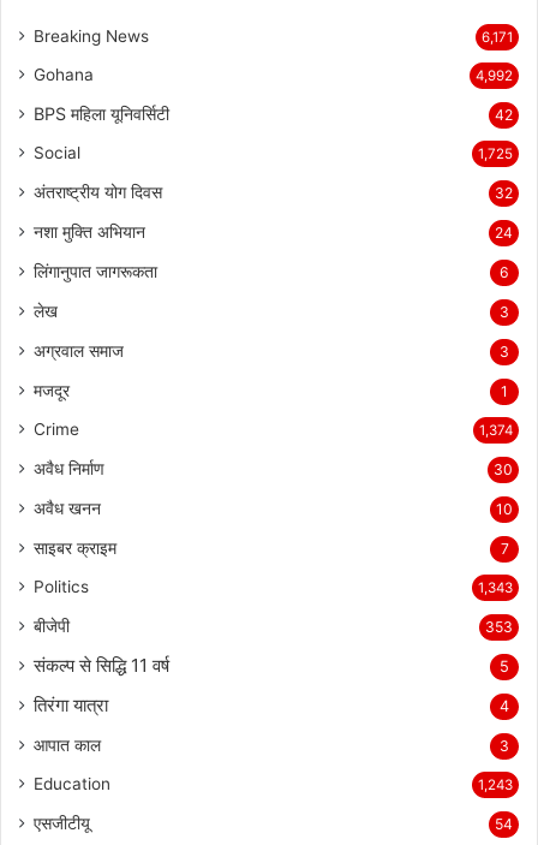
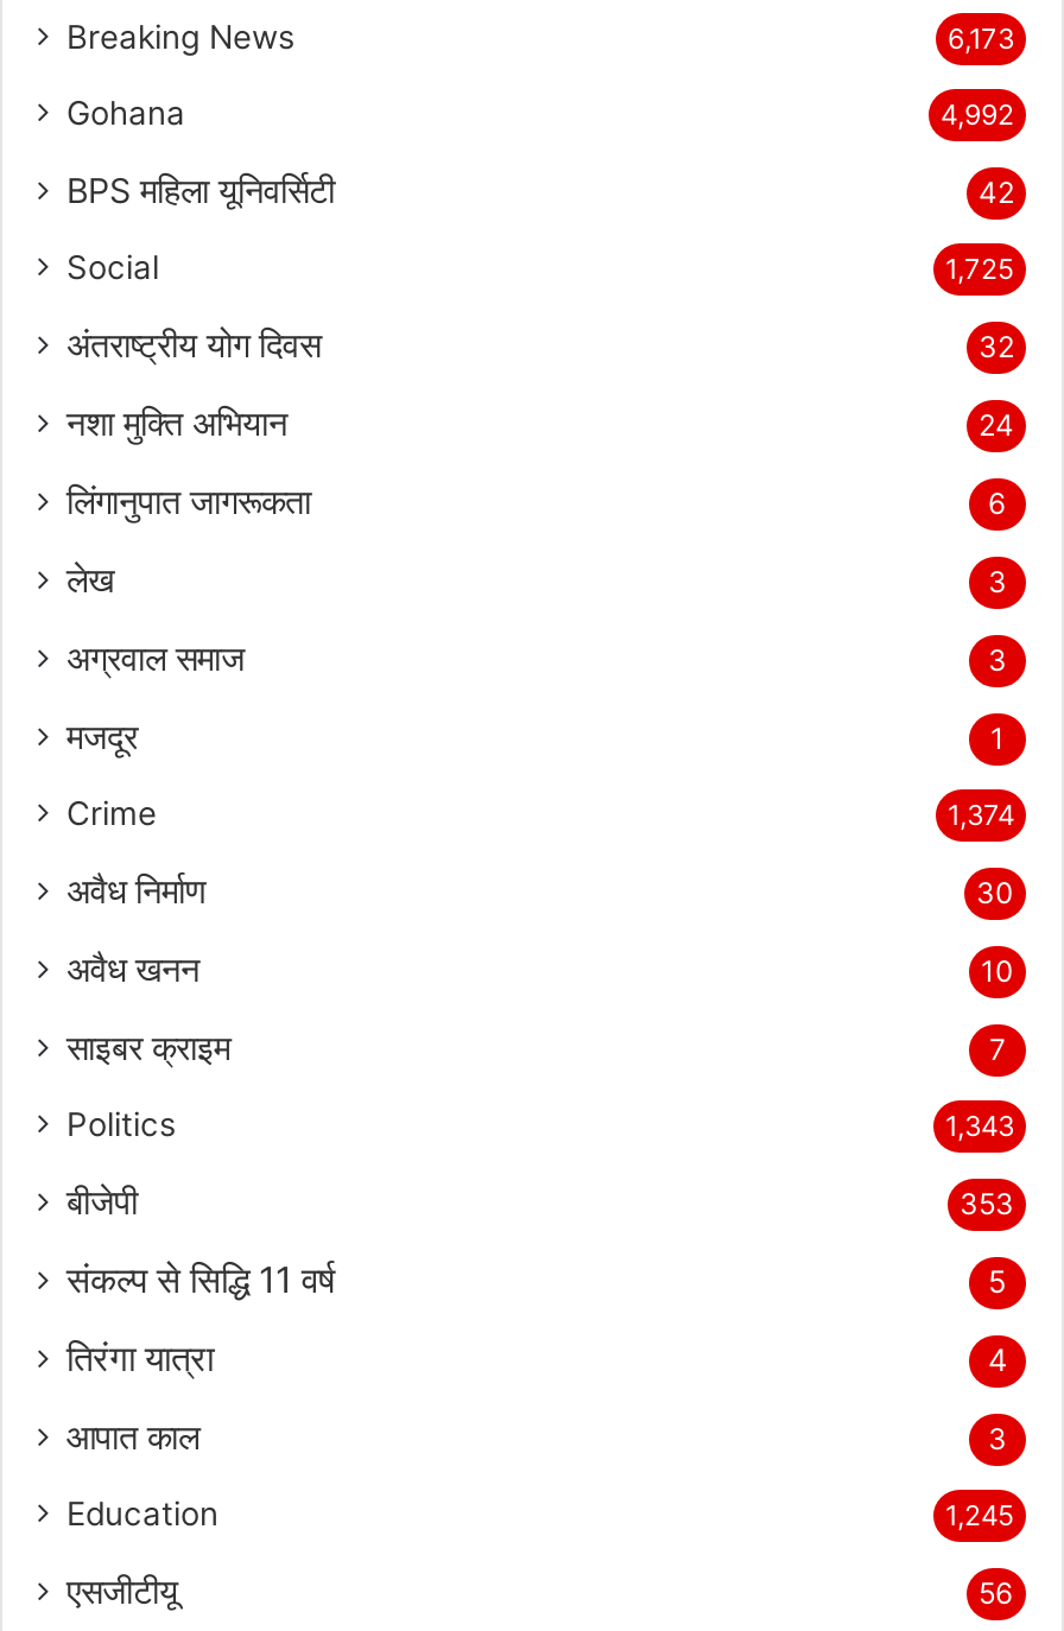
[482,29,513,46] 6,171 -> [948,24,1014,57] 6,173
[478,777,513,794] 1,243 -> [945,1500,1014,1533] 1,245
[495,815,513,833] 54 -> [978,1576,1014,1612] 56

